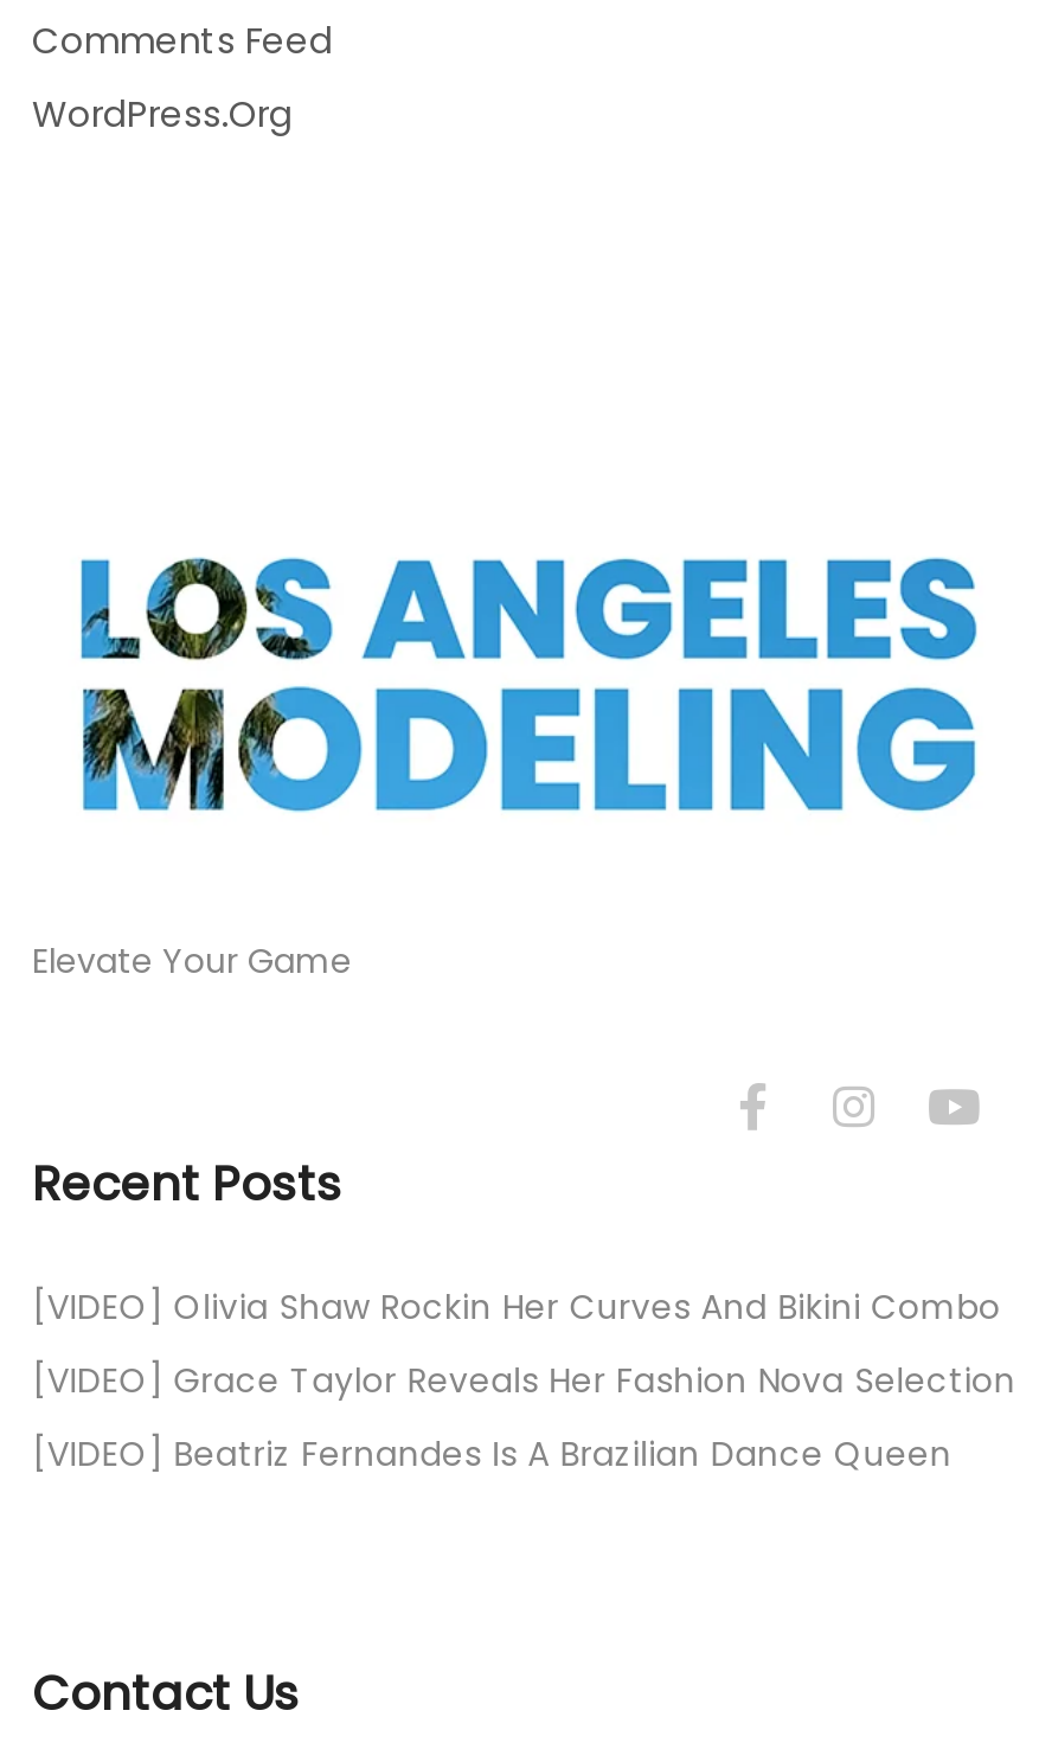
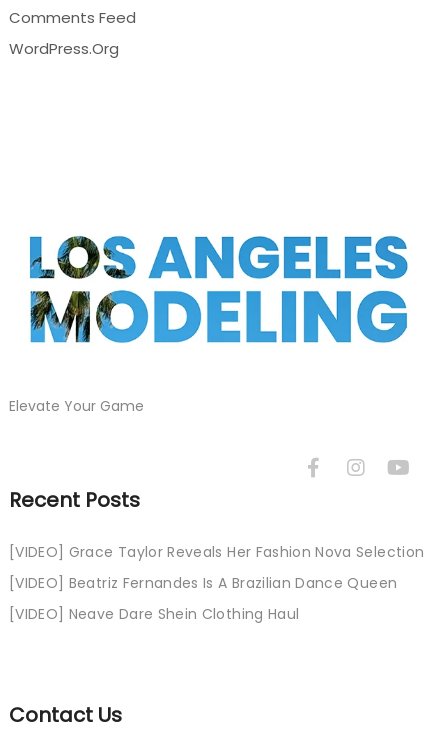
[32,1283,1001,1330] [VIDEO] Olivia Shaw Rockin Her Curves And Bikini Combo -> none
moved [32,1356,1016,1477] -> [9,542,424,593]: [VIDEO] Grace Taylor Reveals Her Fashion Nova Selection | [VIDEO] Beatriz Fernandes Is A Brazilian Dance Queen
none -> [9,604,299,624] [VIDEO] Neave Dare Shein Clothing Haul

